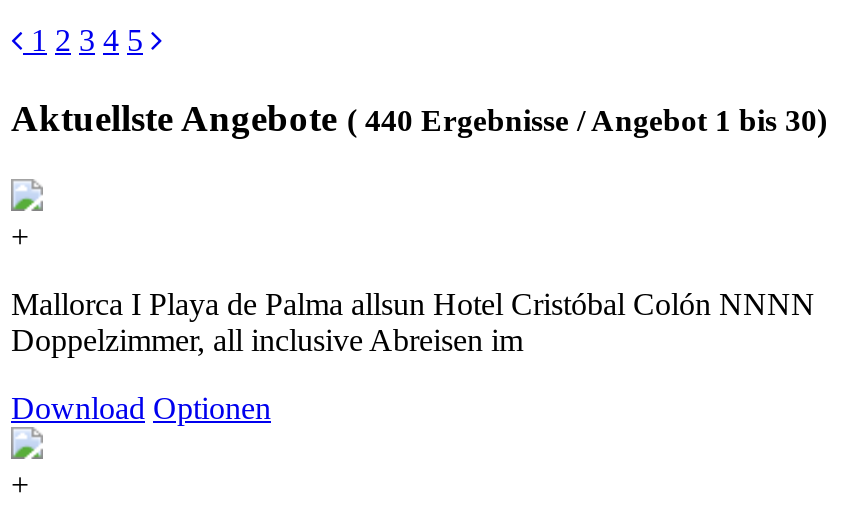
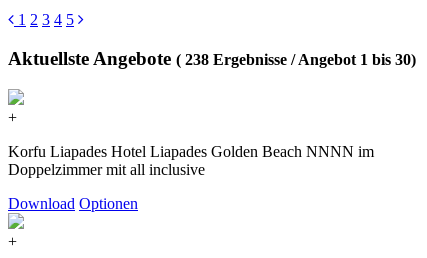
[11,97,827,139] Aktuellste Angebote (440 Ergebnisse / Angebot 1 bis 30) -> [8,48,416,69] Aktuellste Angebote (238 Ergebnisse / Angebot 1 bis 30)
[11,287,815,357] Mallorca I Playa de Palma allsun Hotel Cristóbal Colón NNNN | Doppelzimmer, all inclusive Abreisen im -> [8,143,374,178] Korfu Liapades Hotel Liapades Golden Beach NNNN im | Doppelzimmer mit all inclusive

